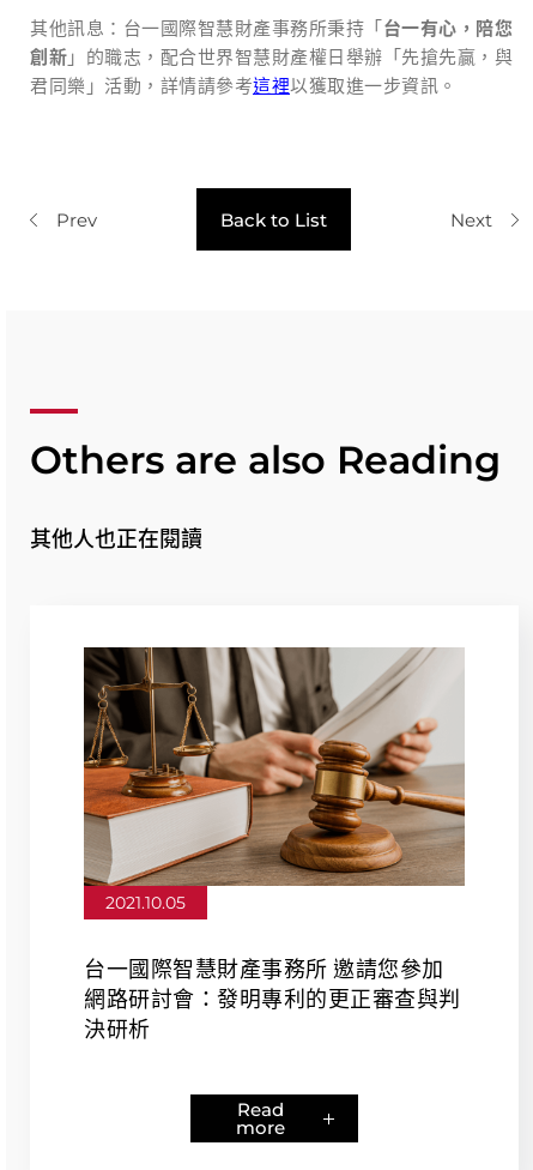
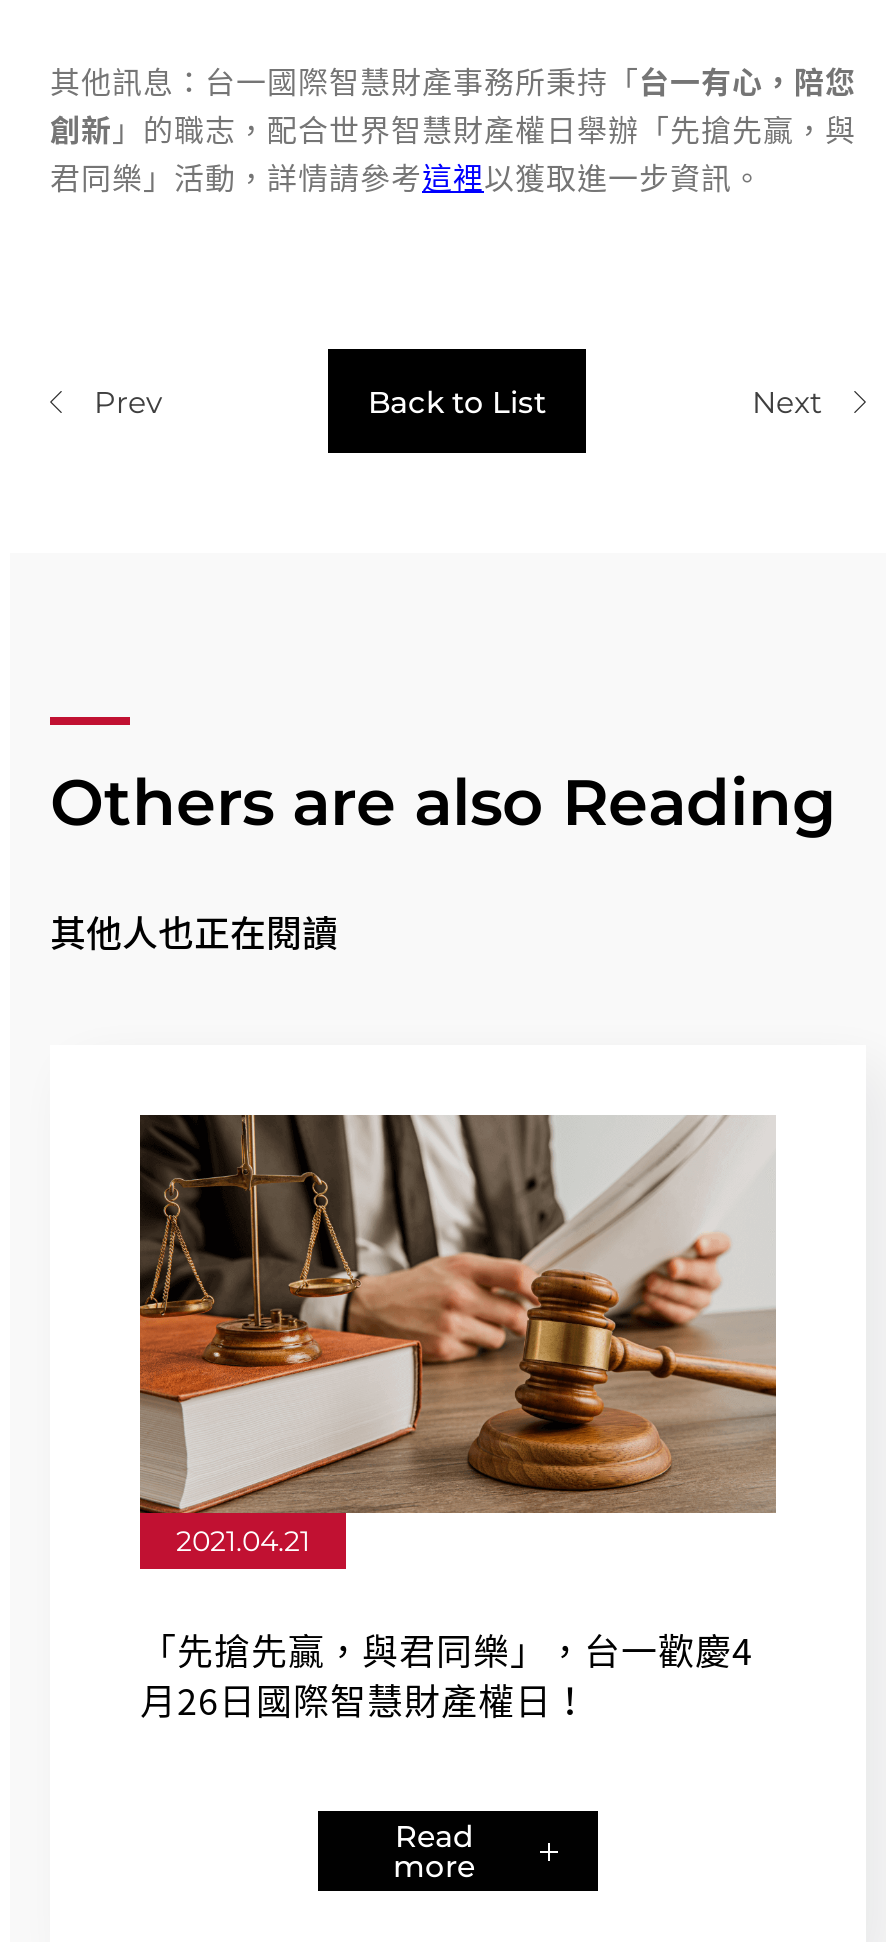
[105,892,186,914] 2021.10.05 -> [176,1524,310,1560] 2021.04.21
[84,952,461,1044] 台一國際智慧財產事務所 邀請您參加 | 網路研討會：發明專利的更正審查與判 | 決研析 -> [140,1624,753,1728] 「先搶先贏，與君同樂」，台一歡慶4 | 月26日國際智慧財產權日！

